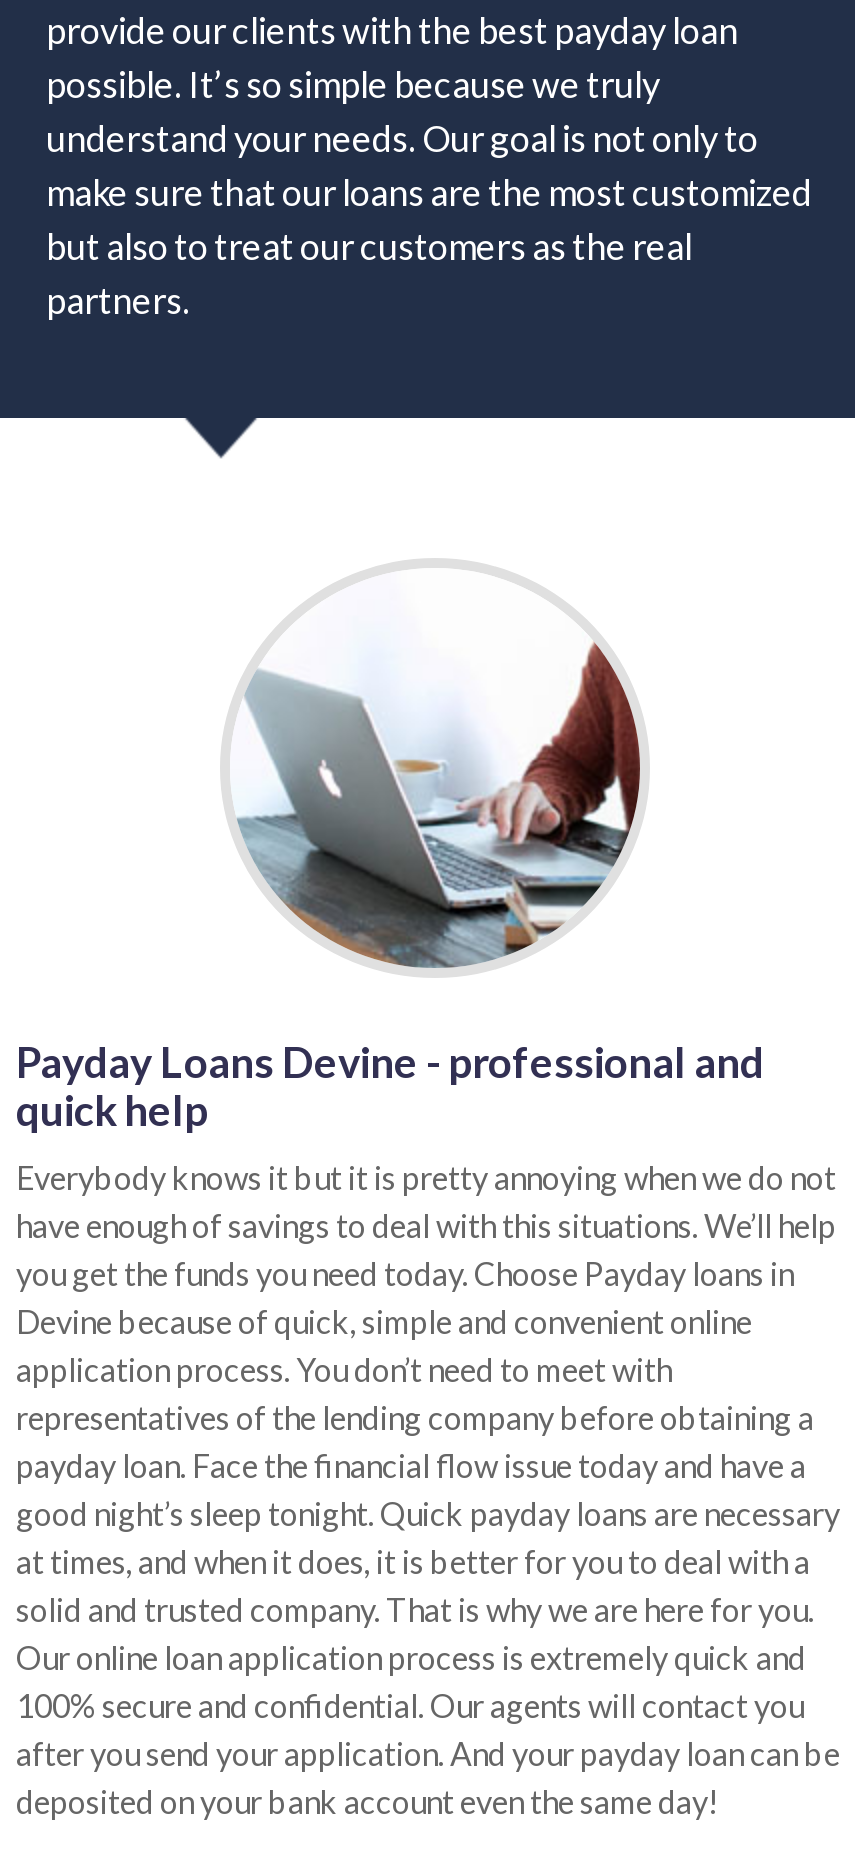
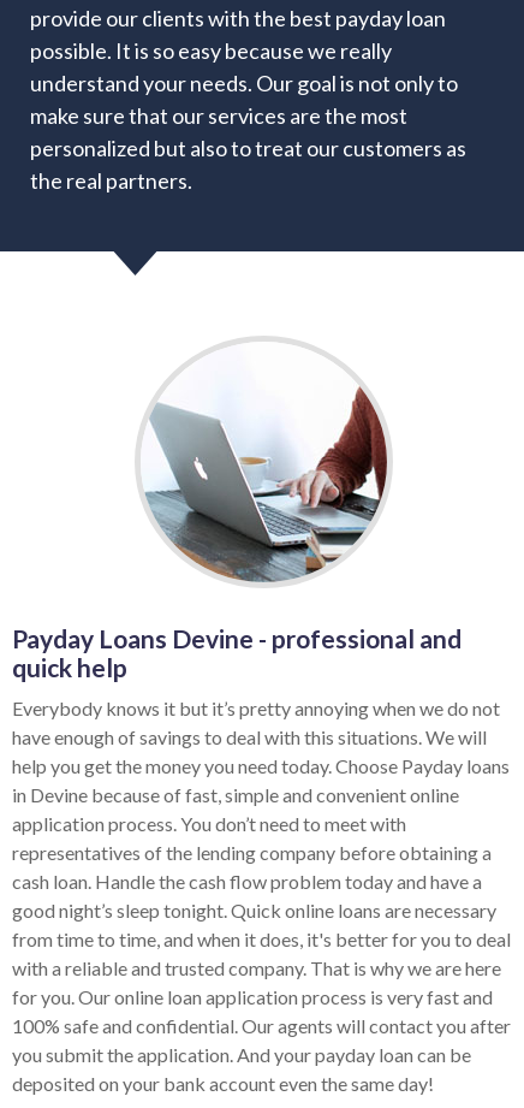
[46,62,660,106] possible. It’s so simple because we truly -> [30,37,392,64] possible. It is so easy because we really
[46,170,812,322] make sure that our loans are the most customized | but also to treat our customers as the real | partners. -> [30,102,466,194] make sure that our services are the most | personalized but also to treat our customers as | the real partners.
[16,1158,836,1340] Everybody knows it but it is pretty annoying when we do not | have enough of savings to deal with this situations. We’ll help | you get the funds you need today. Choose Payday loans in | Devine because of quick, simple and convenient online -> [12,697,510,806] Everybody knows it but it’s pretty annoying when we do not | have enough of savings to deal with this situations. We will | help you get the money you need today. Choose Payday loans | in Devine because of fast, simple and convenient online
[16,1446,840,1772] payday loan. Face the financial flow issue today and have a | good night’s sleep tonight. Quick payday loans are necessary | at times, and when it does, it is better for you to deal with a | solid and trusted company. That is why we are here for you. | Our online loan application process is extremely quick and | 100% secure and confidential. Our agents will contact you | after you send your application. And your payday loan can be -> [12,870,511,1066] cash loan. Handle the cash flow problem today and have a | good night’s sleep tonight. Quick online loans are necessary | from time to time, and when it does, it's better for you to deal | with a reliable and trusted company. That is why we are here | for you. Our online loan application process is very fast and | 100% safe and confidential. Our agents will contact you after | you submit the application. And your payday loan can be

